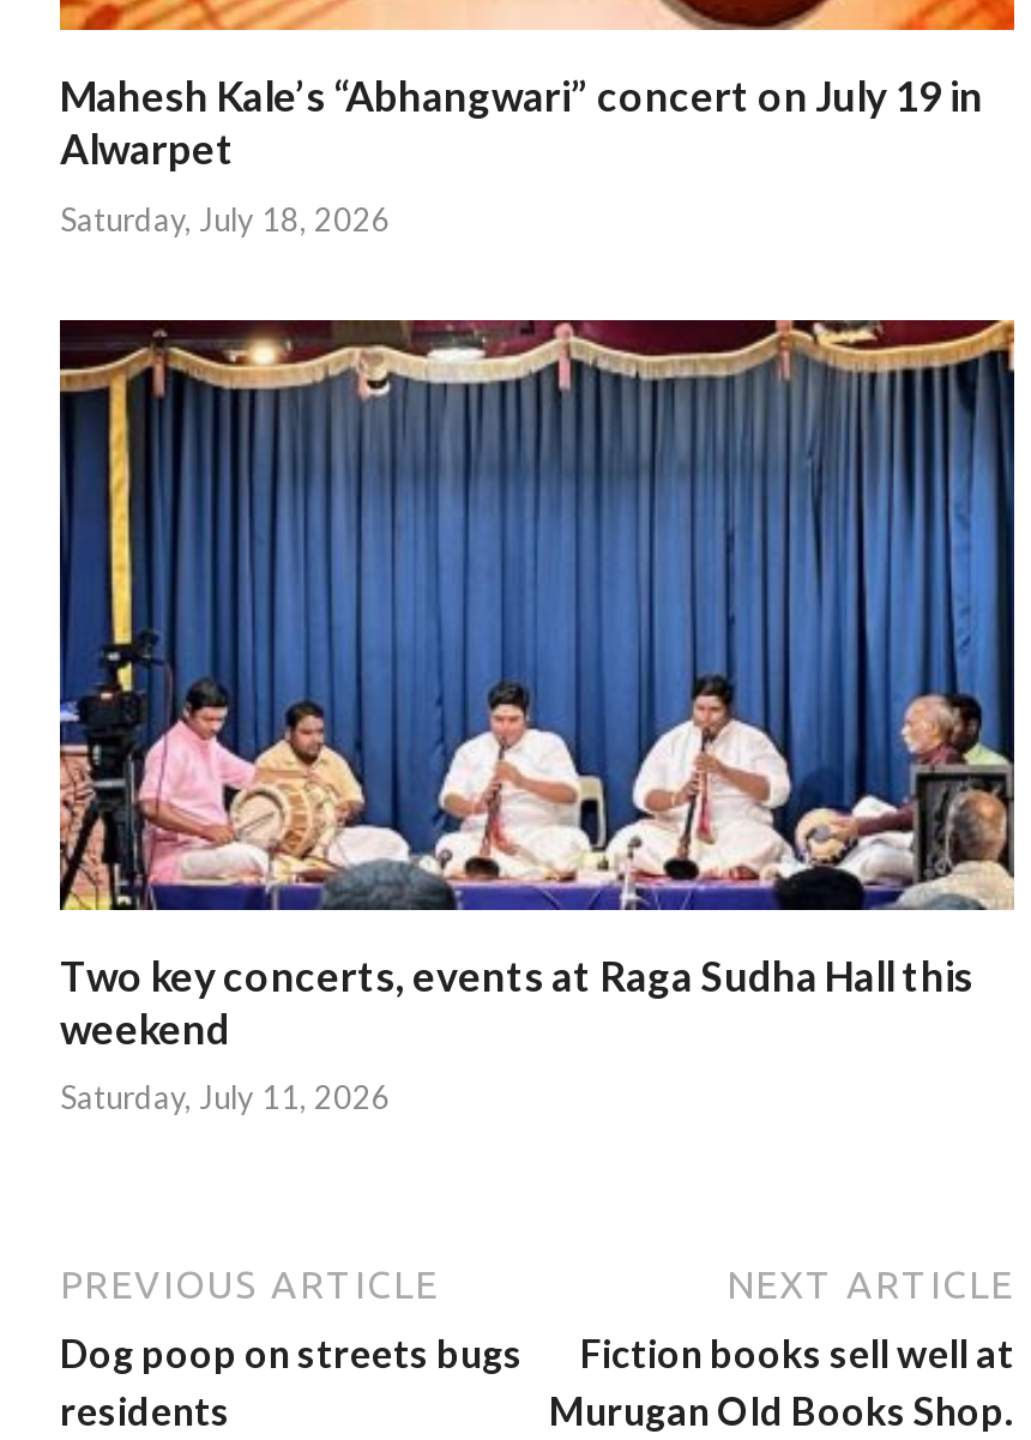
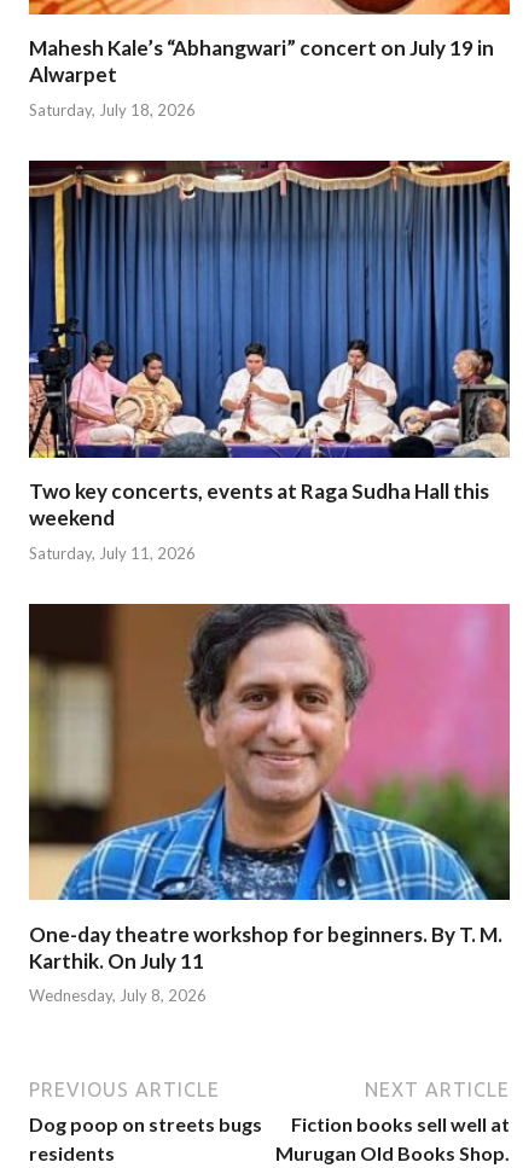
none -> [28,603,511,1005] [image] | One-day theatre workshop for beginners. By T. M. | Karthik. On July 11 | Wednesday, July 8, 2026

